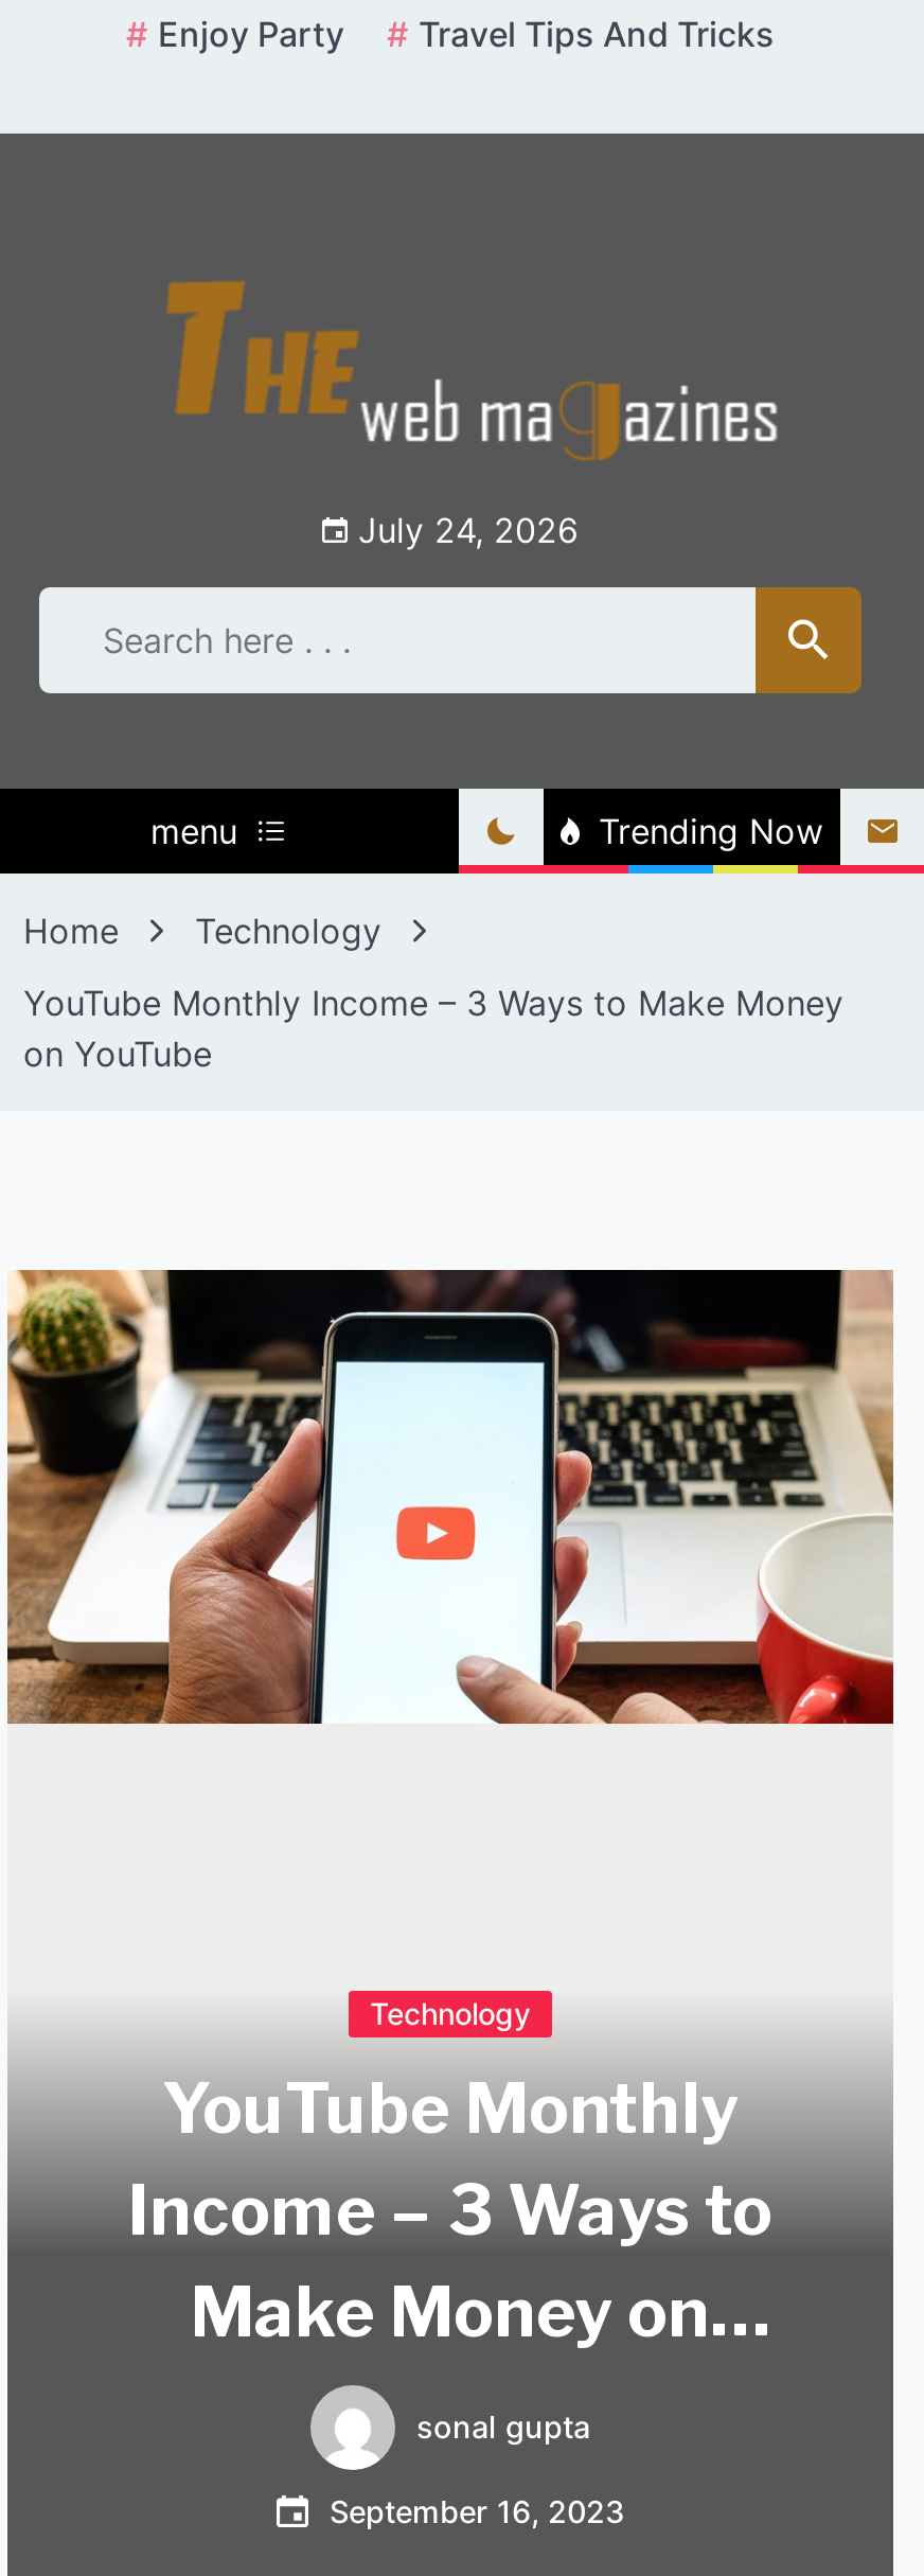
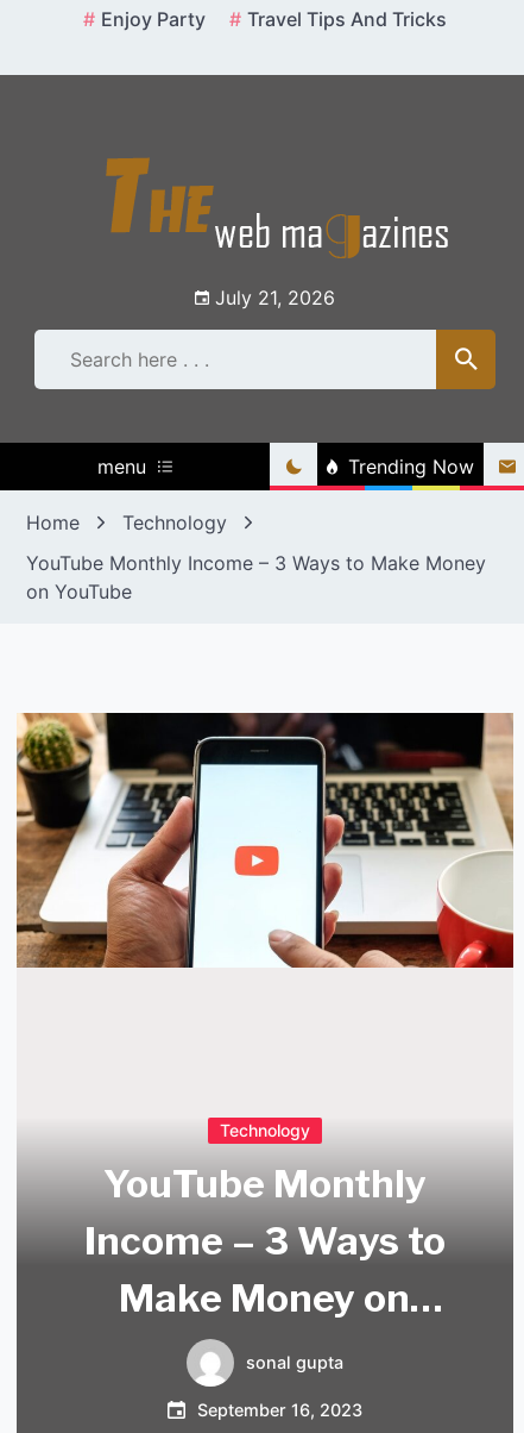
[358,509,579,551] July 24, 2026 -> [215,286,335,309] July 21, 2026

